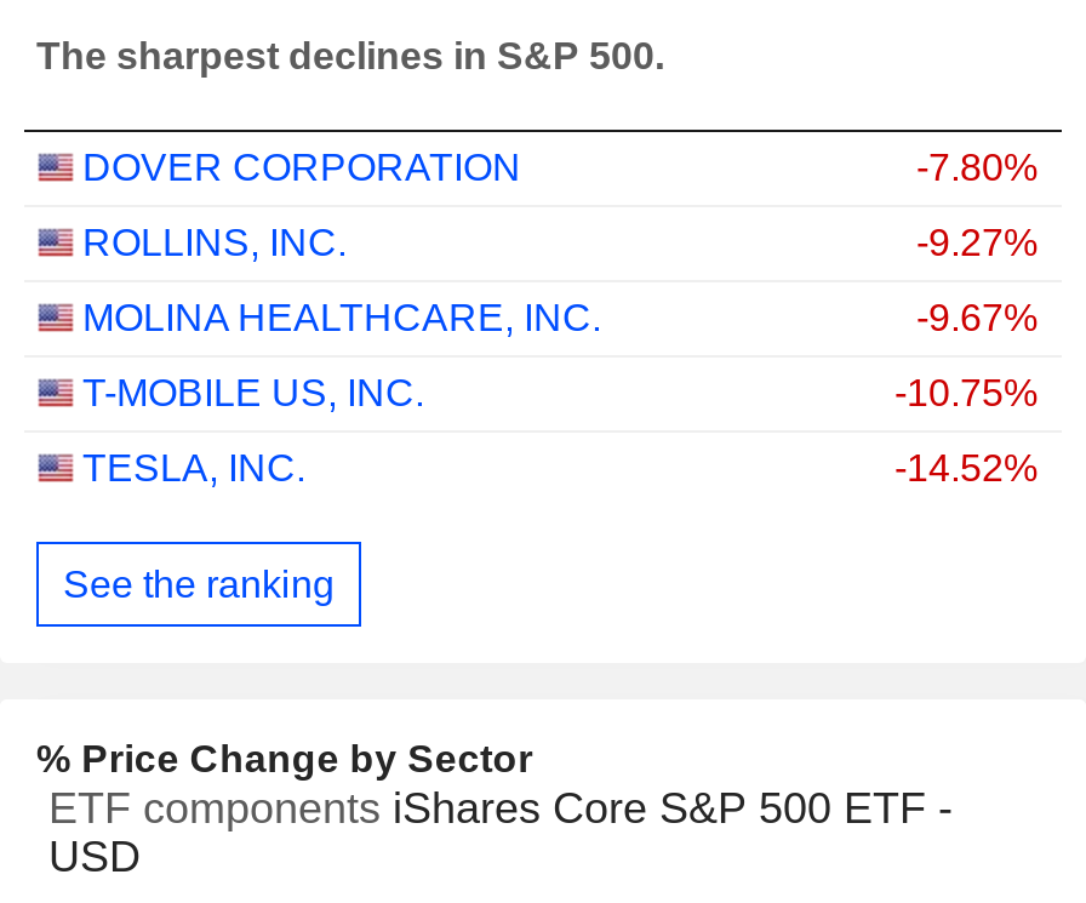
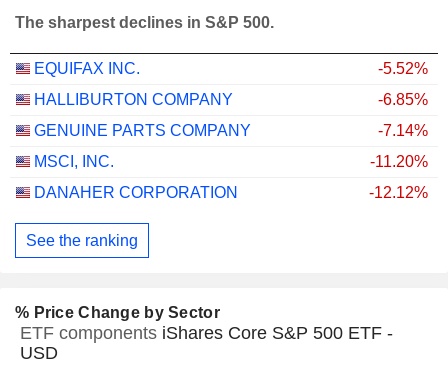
[82,147,1038,188] DOVER CORPORATION | -7.80% -> [34,60,428,77] EQUIFAX INC. | -5.52%
[82,222,1038,263] ROLLINS, INC. | -9.27% -> [34,91,428,108] HALLIBURTON COMPANY | -6.85%
[82,297,1038,338] MOLINA HEALTHCARE, INC. | -9.67% -> [34,122,428,139] GENUINE PARTS COMPANY | -7.14%
[82,372,1038,413] T-MOBILE US, INC. | -10.75% -> [34,153,428,170] MSCI, INC. | -11.20%
[82,447,1038,488] TESLA, INC. | -14.52% -> [34,184,428,201] DANAHER CORPORATION | -12.12%

